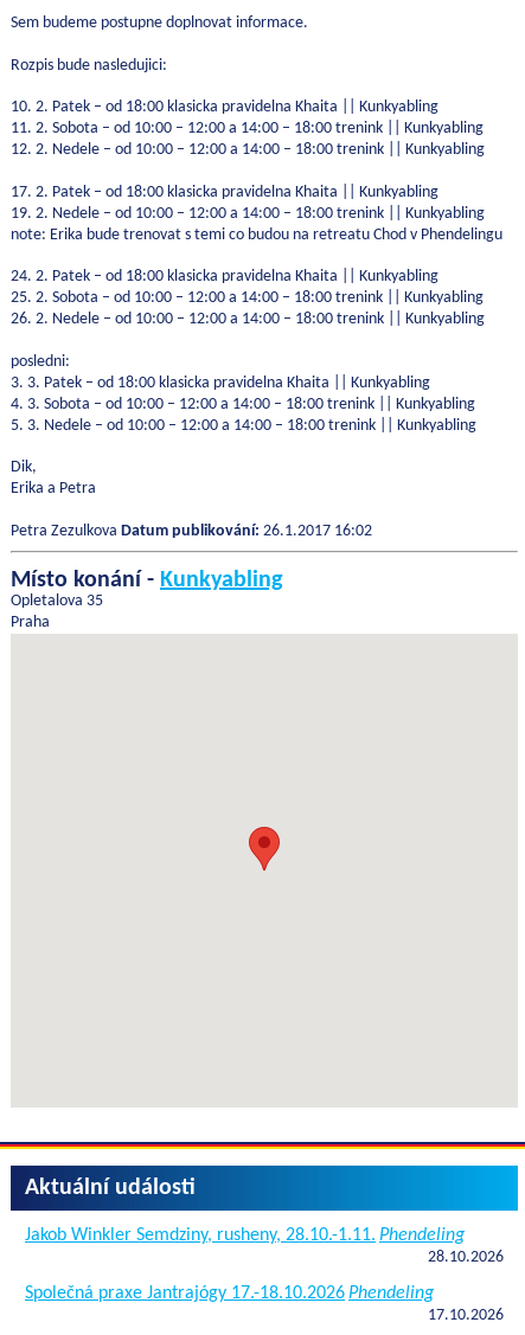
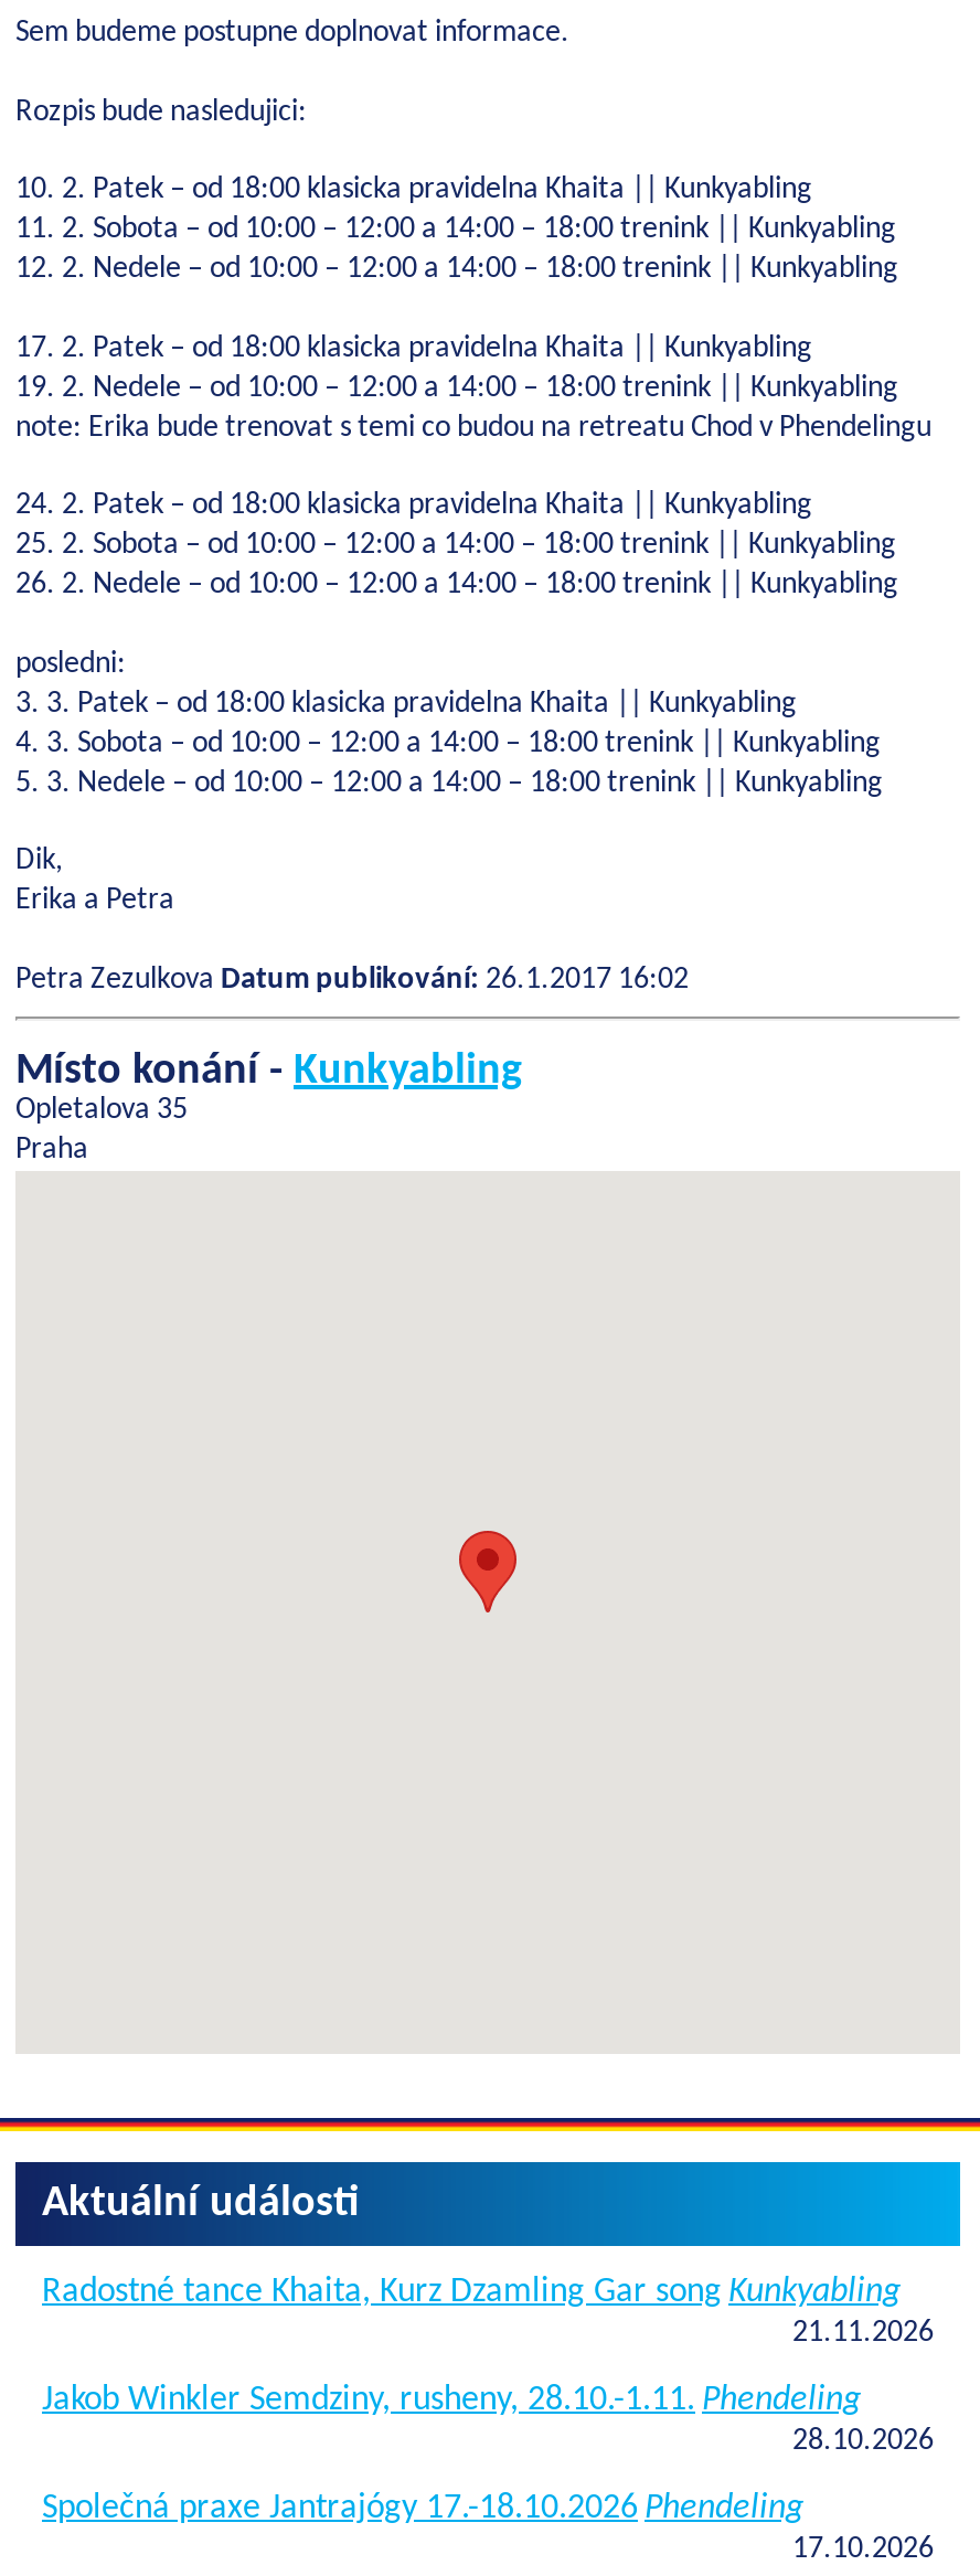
none -> [42,2275,934,2350] Radostné tance Khaita, Kurz Dzamling Gar song Kunkyabling | 21.11.2026

